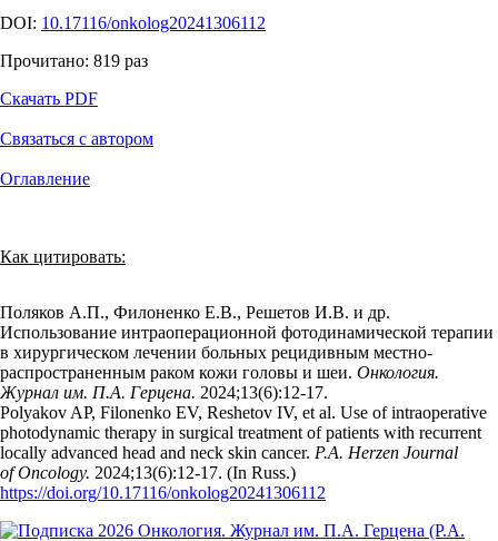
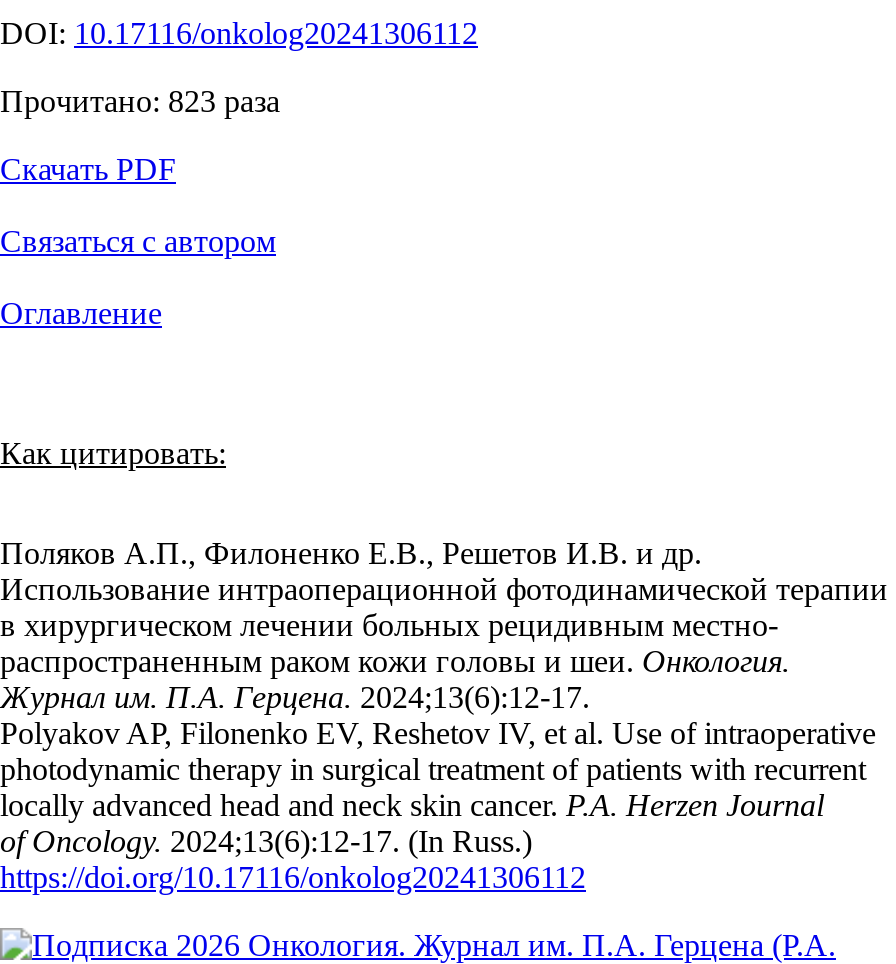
[0,51,148,70] Прочитано: 819 раз -> [0,84,280,118] Прочитано: 823 раза

